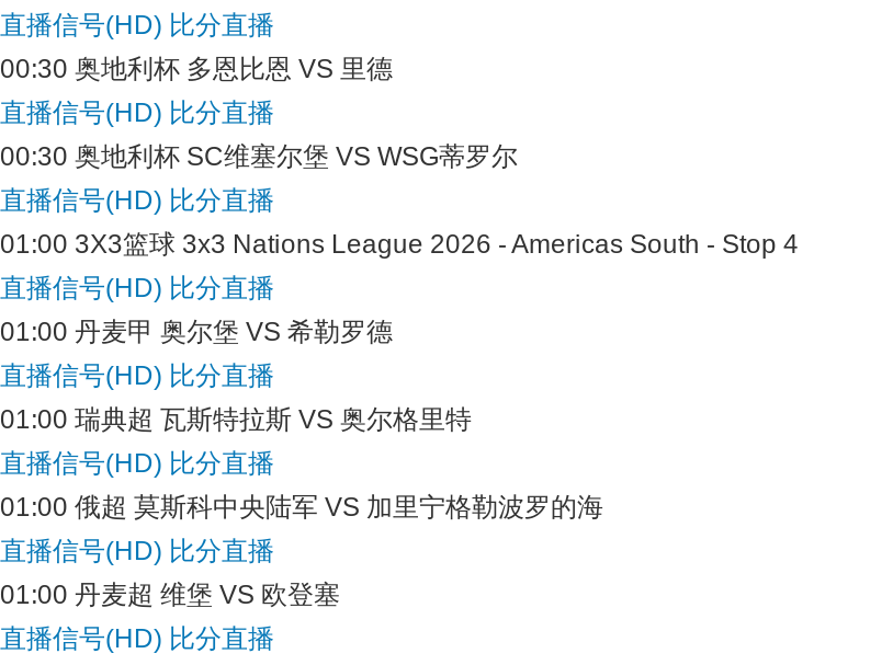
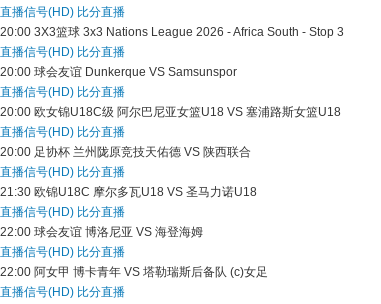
[0,54,393,84] 00:30 奥地利杯多恩比恩 VS 里德 -> [0,25,344,39] 20:00 3X3篮球3x3 Nations League 2026 - Africa South - Stop 3
[0,141,518,172] 00:30 奥地利杯SC维塞尔堡 VS WSG蒂罗尔 -> [0,65,237,79] 20:00 球会友谊Dunkerque VS Samsunspor
[0,229,799,260] 01:00 3X3篮球3x3 Nations League 2026 - Americas South - Stop 4 -> [0,105,341,119] 20:00 欧女锦U18C级阿尔巴尼亚女篮U18 VS 塞浦路斯女篮U18
[0,317,393,347] 01:00 丹麦甲奥尔堡 VS 希勒罗德 -> [0,145,251,159] 20:00 足协杯兰州陇原竞技天佑德 VS 陕西联合
[0,404,472,435] 01:00 瑞典超瓦斯特拉斯 VS 奥尔格里特 -> [0,185,257,199] 21:30 欧锦U18C摩尔多瓦U18 VS 圣马力诺U18
[0,492,603,523] 01:00 俄超莫斯科中央陆军 VS 加里宁格勒波罗的海 -> [0,225,203,239] 22:00 球会友谊博洛尼亚 VS 海登海姆
[0,580,340,610] 01:00 丹麦超维堡 VS 欧登塞 -> [0,265,268,279] 22:00 阿女甲博卡青年 VS 塔勒瑞斯后备队 (c)女足

